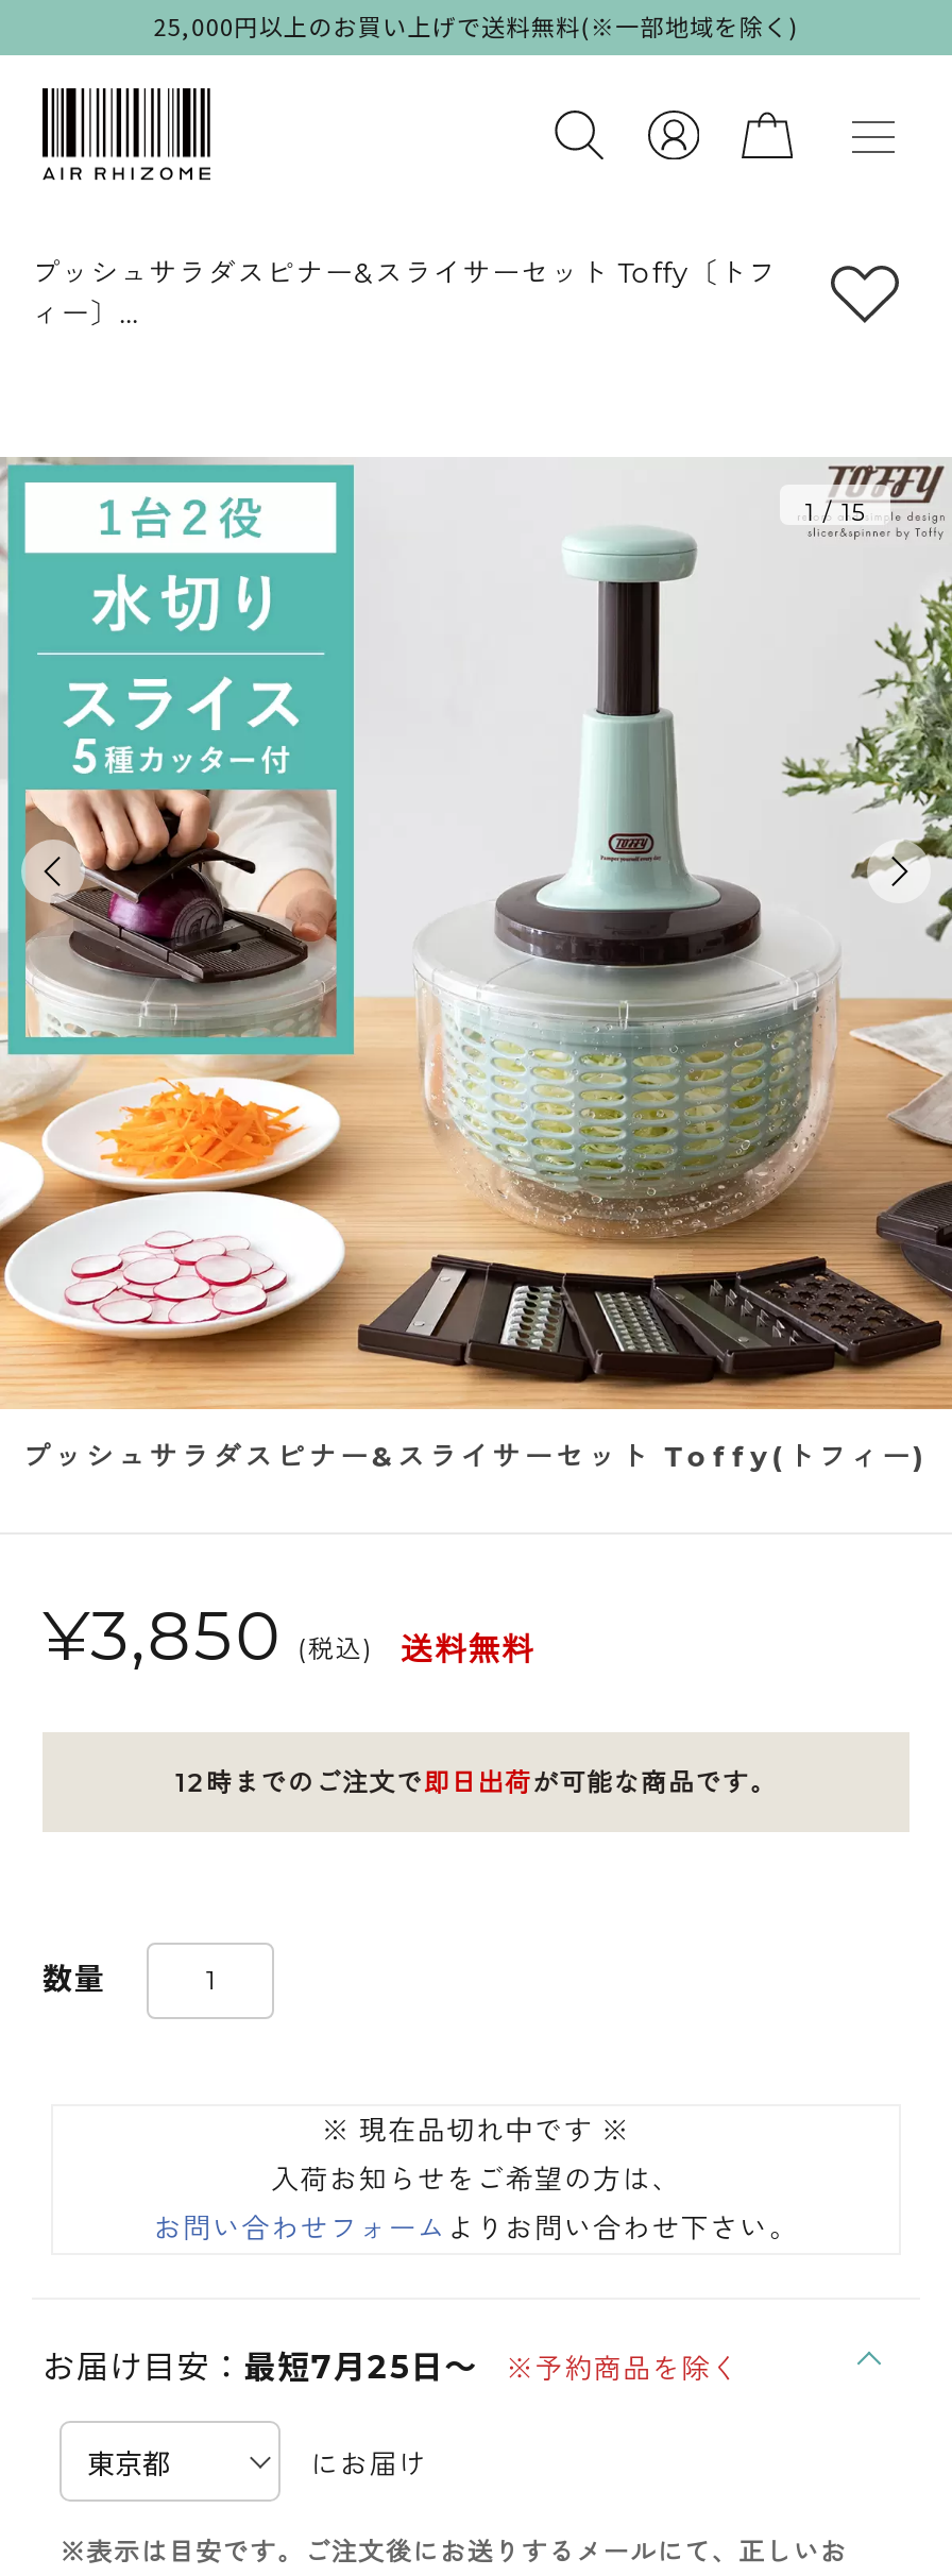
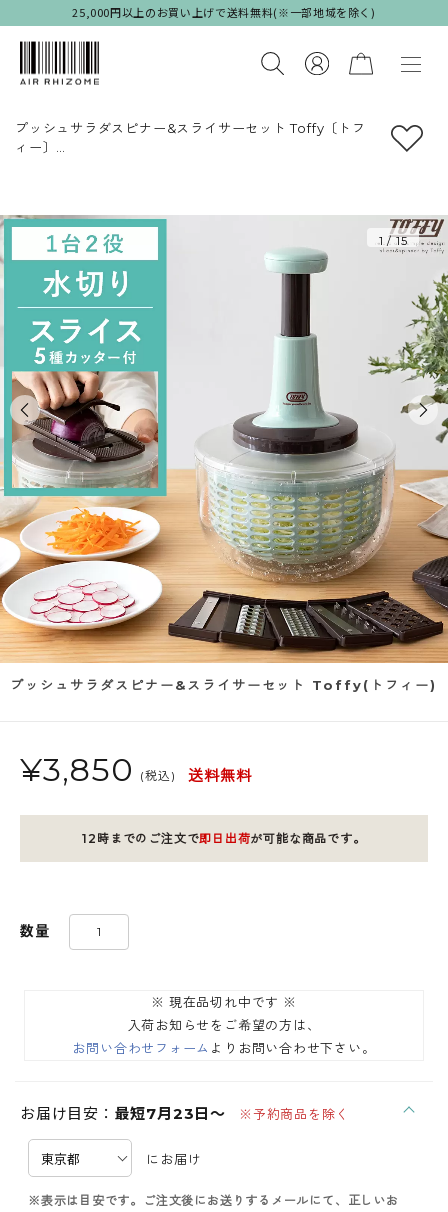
[42,2346,478,2386] お届け目安：最短7月25日～ -> [20,1104,226,1123] お届け目安：最短7月23日～

